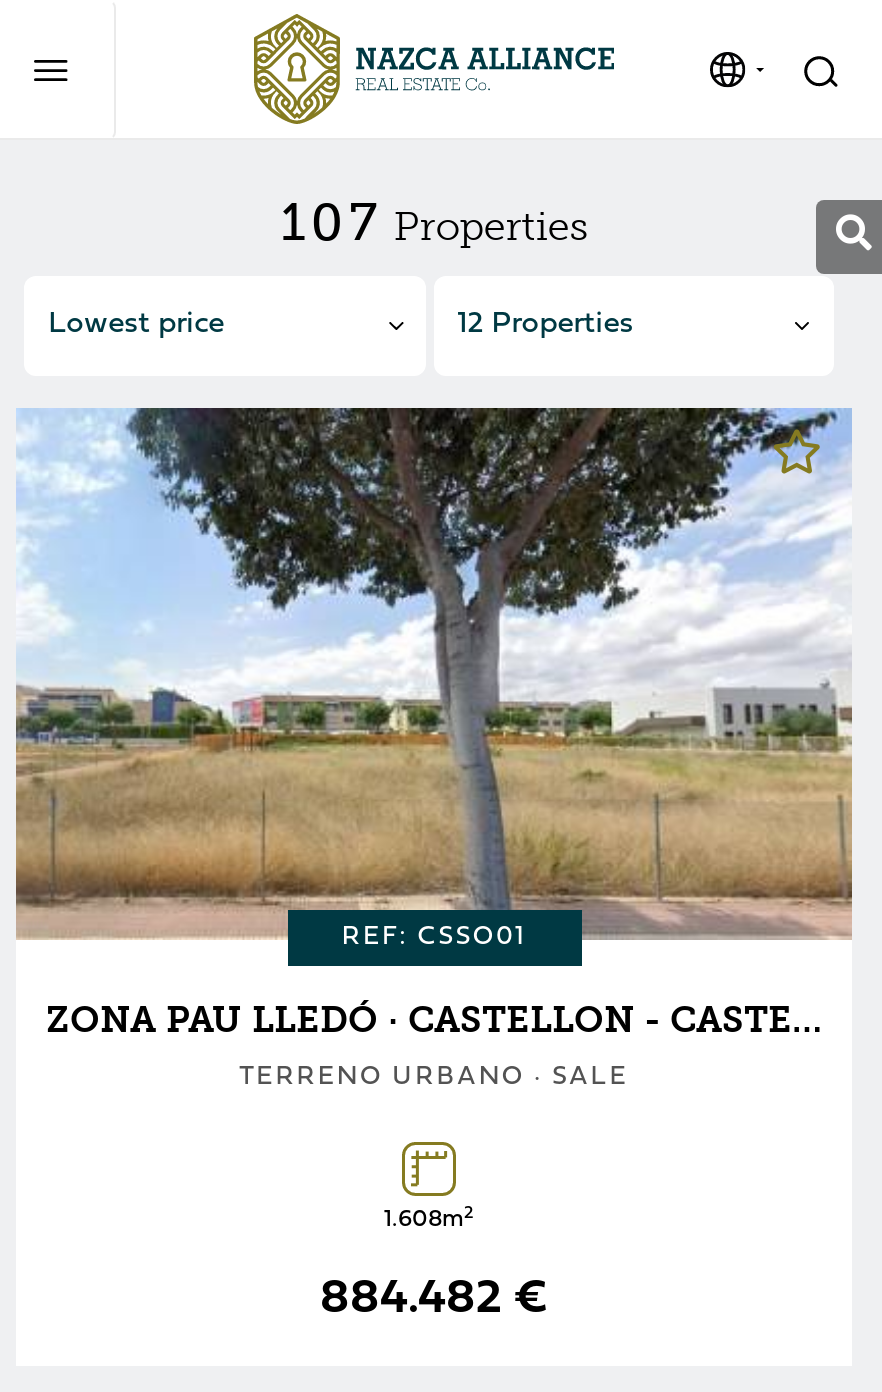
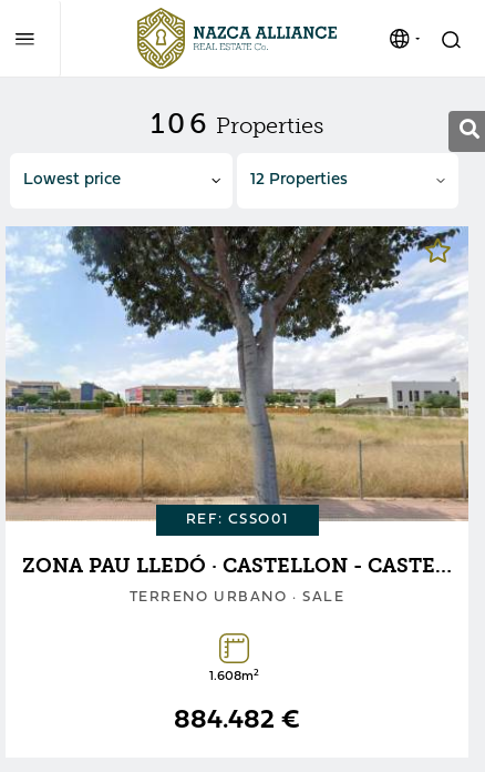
[281,192,587,254] 107 Properties -> [151,106,323,141] 106 Properties

